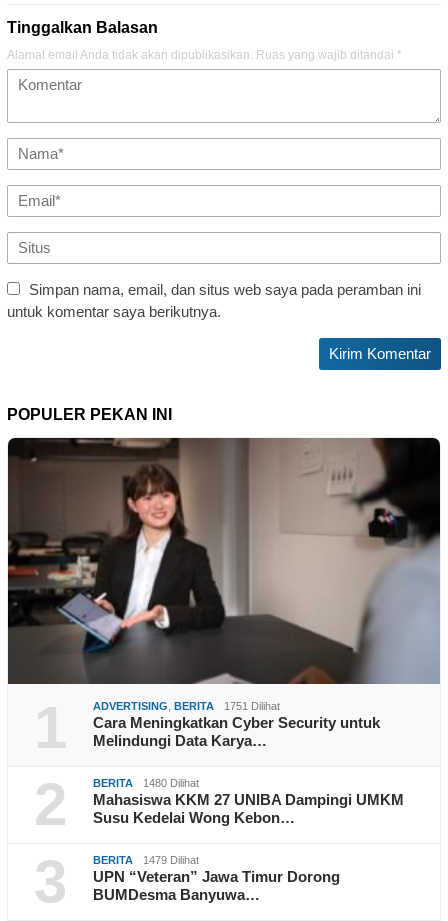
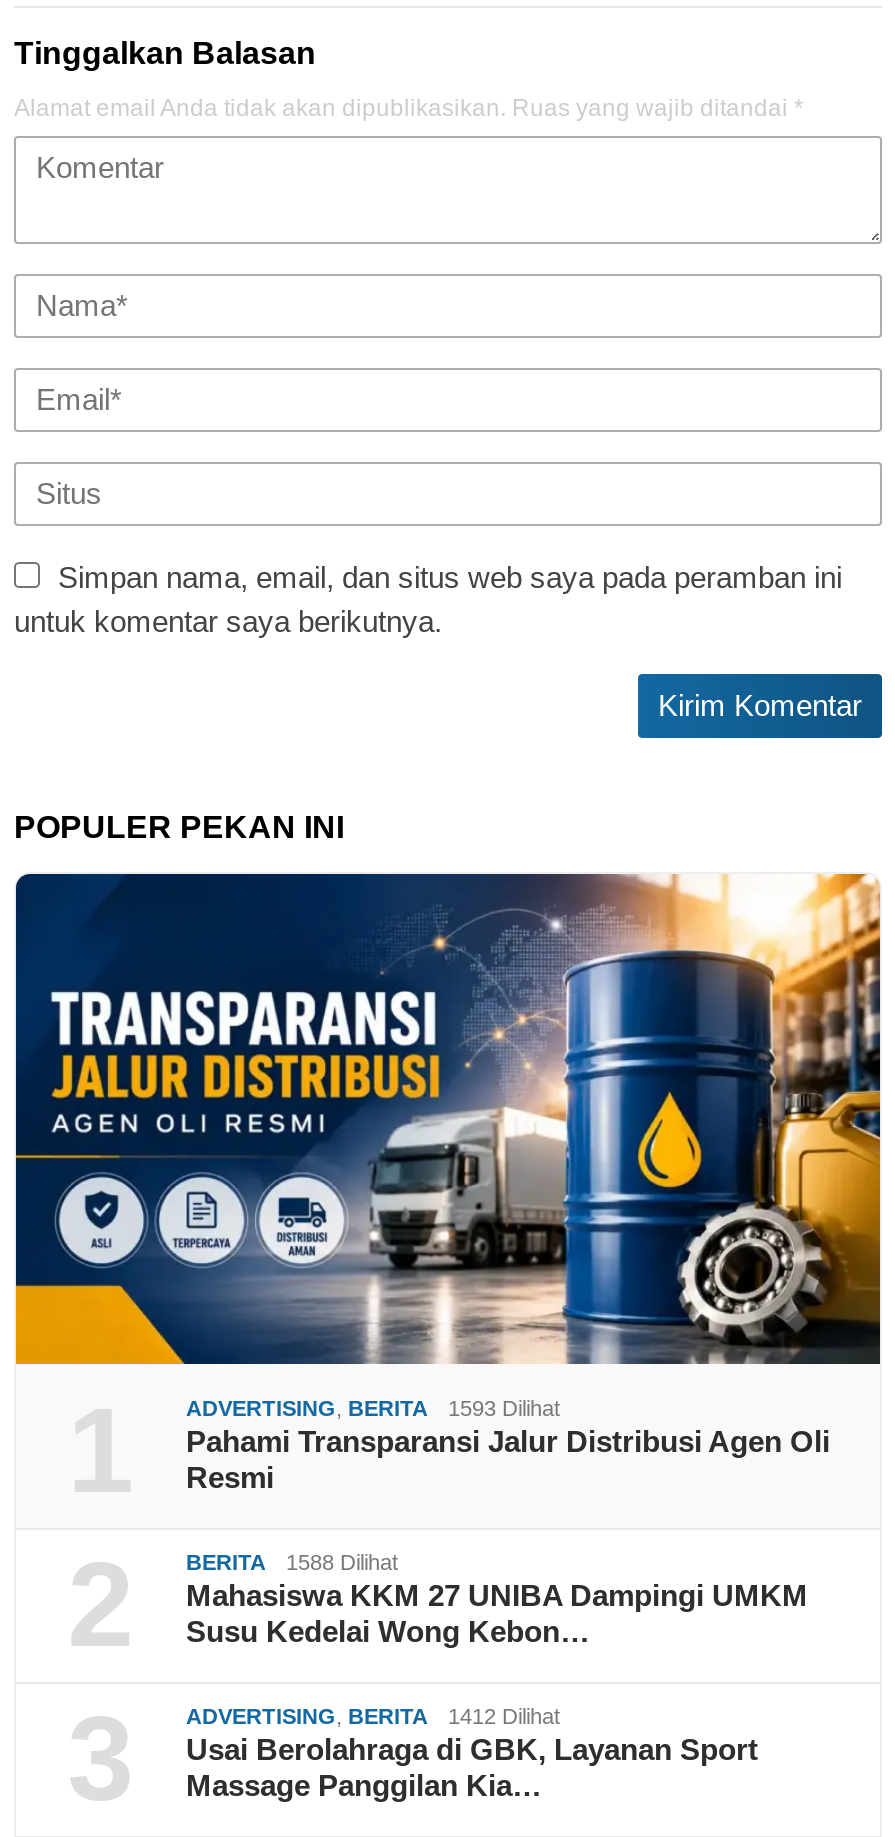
[7,437,441,749] [image] | 1751 Dilihat | Cara Meningkatkan Cyber Security untuk | Melindungi Data Karya… -> [14,872,882,1493] [image] | 1593 Dilihat | Pahami Transparansi Jalur Distribusi Agen Oli | Resmi
[93,777,199,789] BERITA 1480 Dilihat -> [186,1549,398,1573] BERITA 1588 Dilihat
[93,854,340,903] BERITA | 1479 Dilihat | UPN “Veteran” Jawa Timur Dorong | BUMDesma Banyuwa… -> [186,1703,758,1801] ADVERTISING, BERITA | 1412 Dilihat | Usai Berolahraga di GBK, Layanan Sport | Massage Panggilan Kia…

